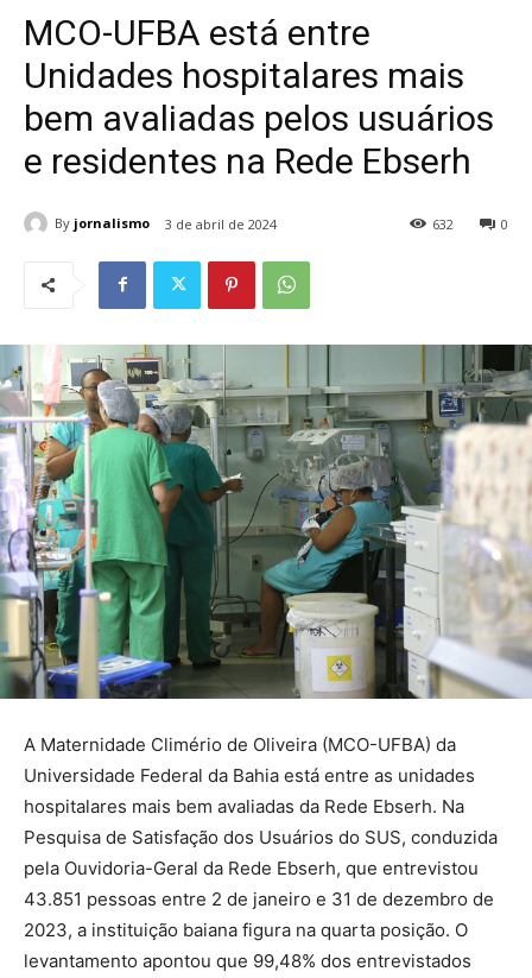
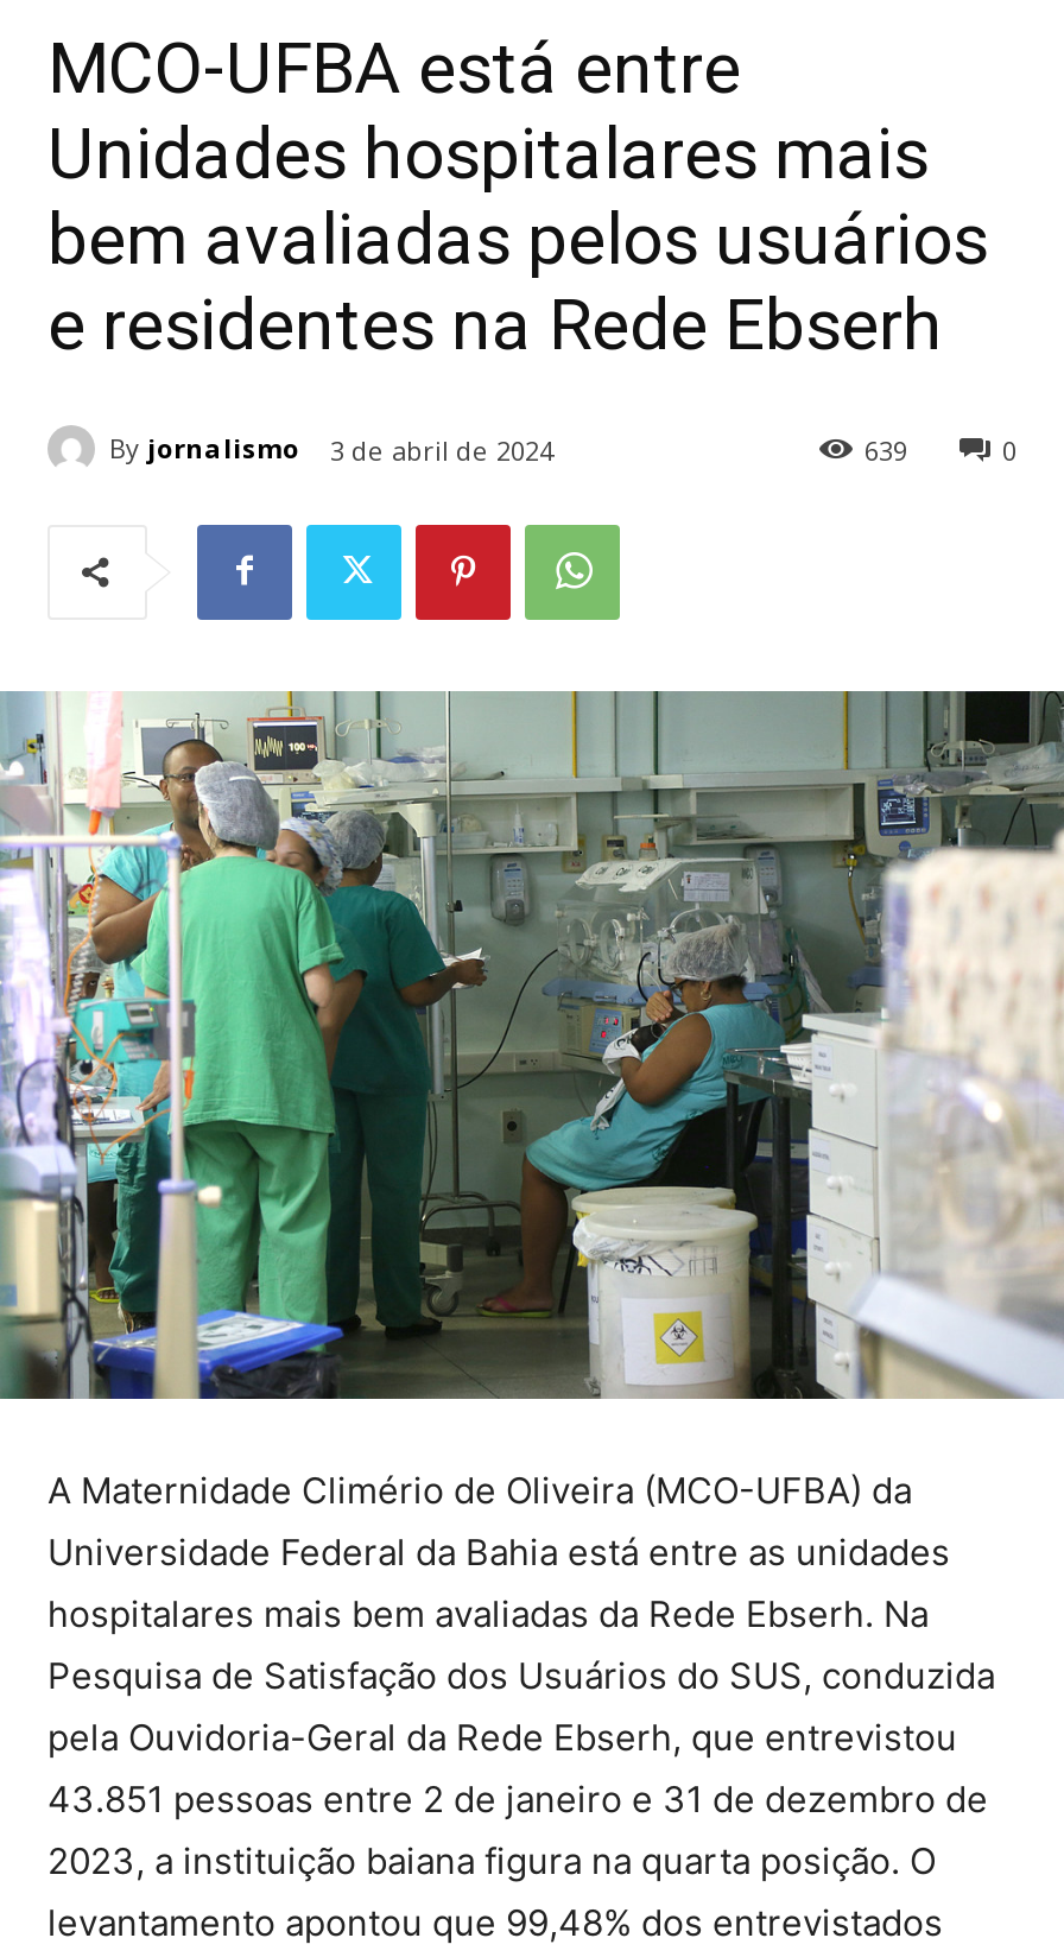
[432,215,454,232] 632 -> [864,431,907,467] 639

